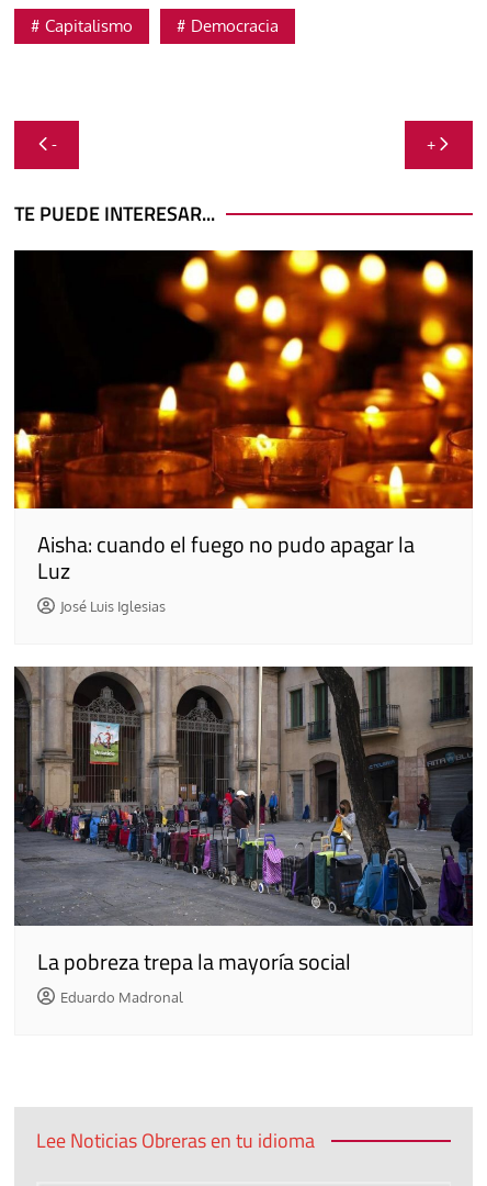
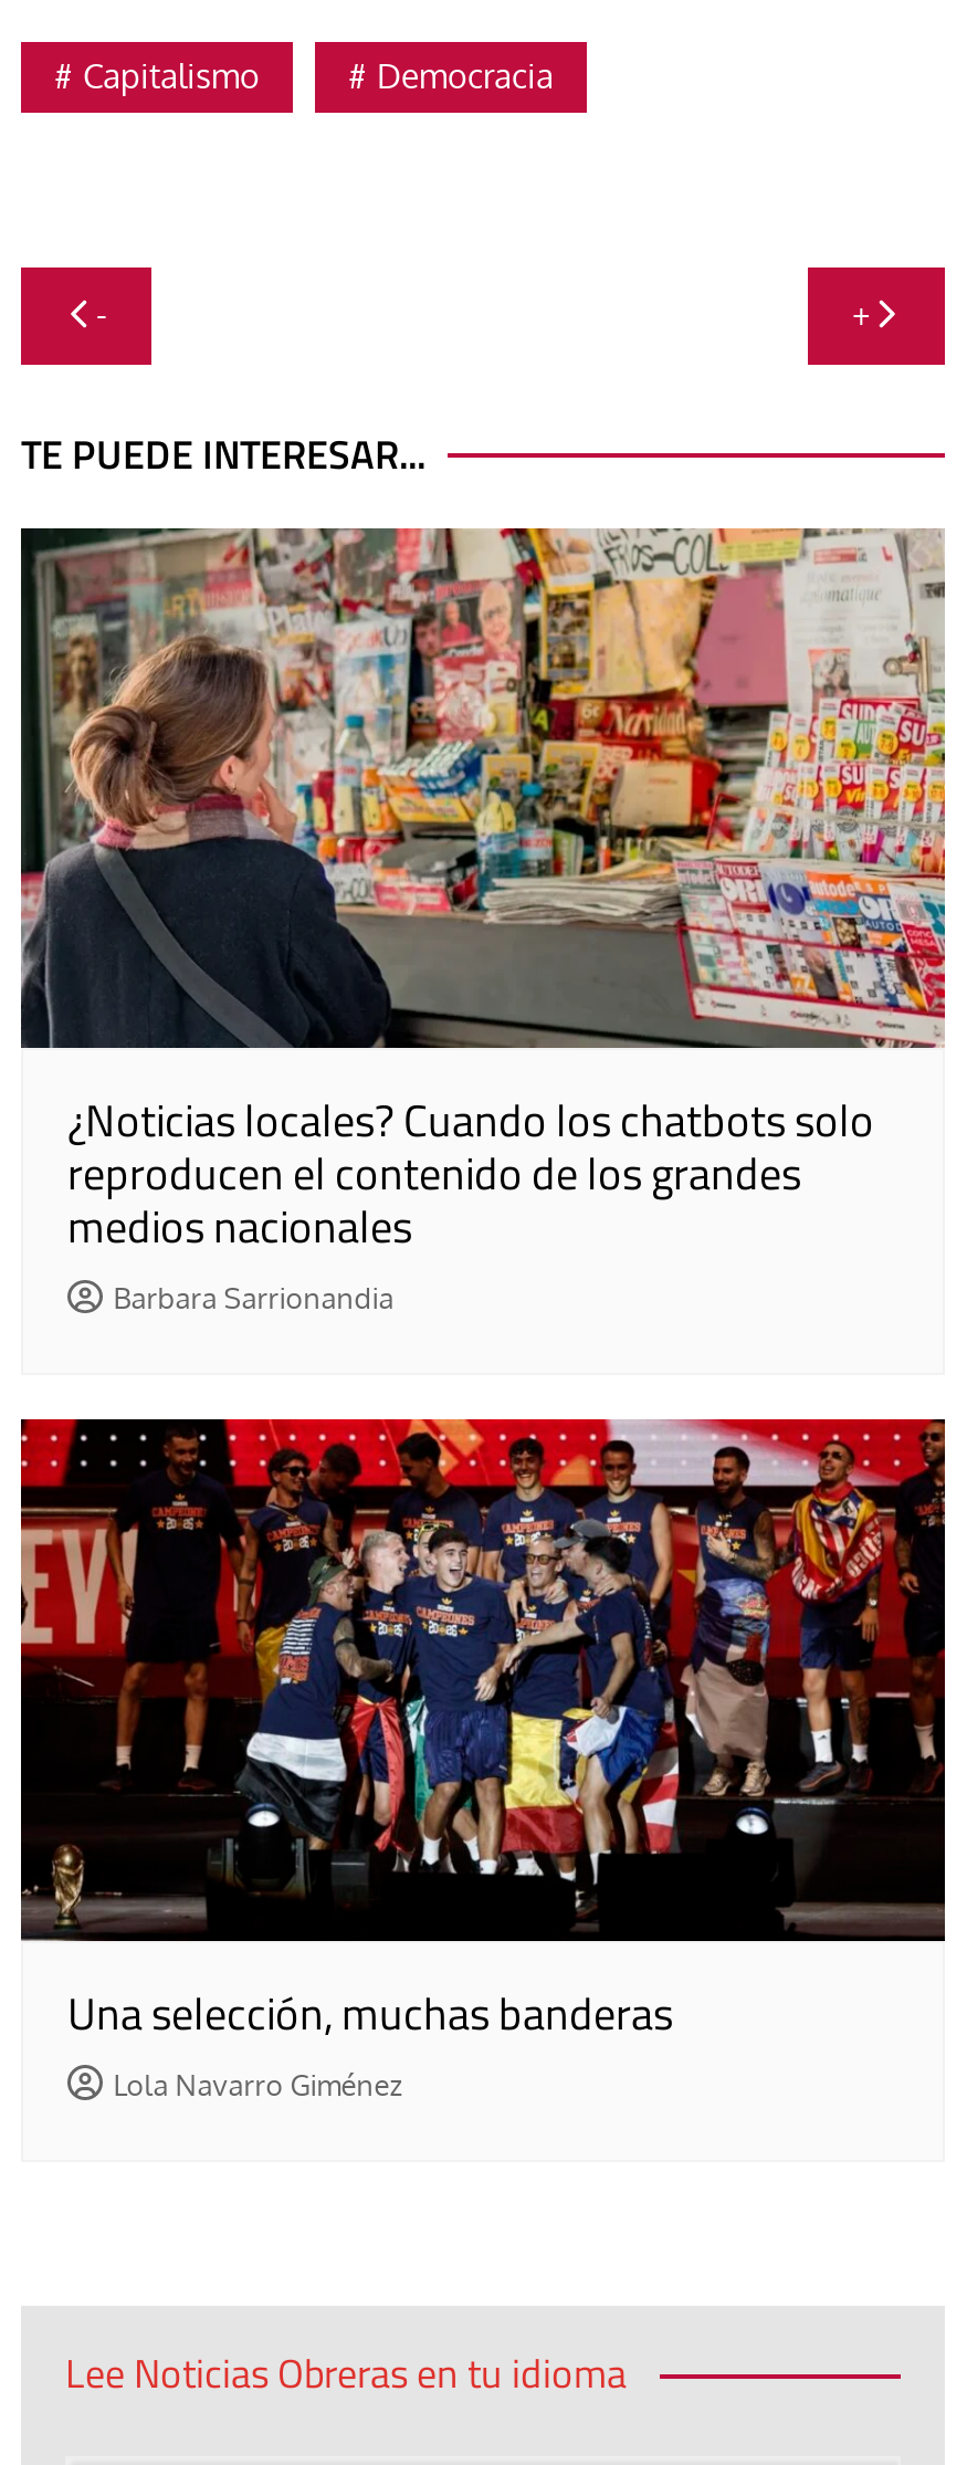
[13,249,474,615] [image] | Aisha: cuando el fuego no pudo apagar la | Luz | José Luis Iglesias -> [19,526,947,1316] [image] | ¿Noticias locales? Cuando los chatbots solo | reproducen el contenido de los grandes | medios nacionales | Barbara Sarrionandia
[13,665,473,1005] [image] | La pobreza trepa la mayoría social | Eduardo Madronal -> [19,1417,945,2102] [image] | Una selección, muchas banderas | Lola Navarro Giménez

